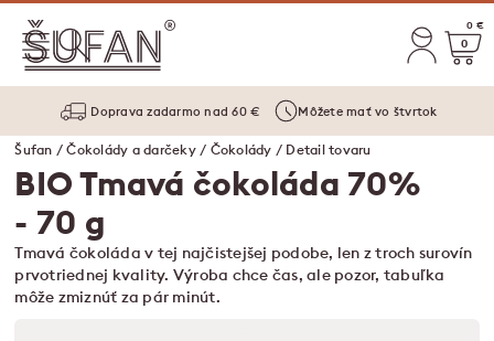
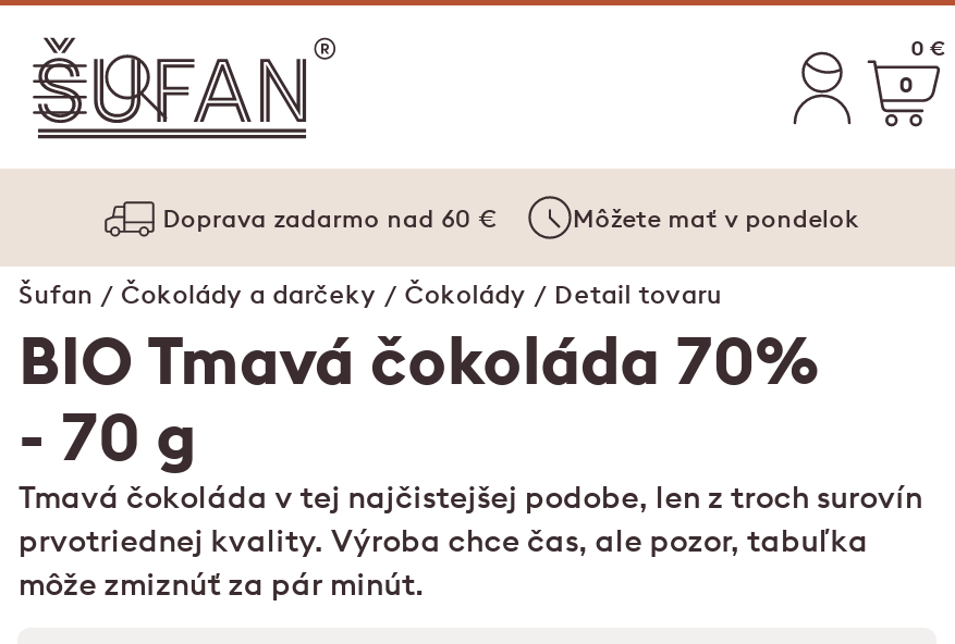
[298,103,437,119] Môžete mať vo štvrtok -> [573,202,859,233] Môžete mať v pondelok

